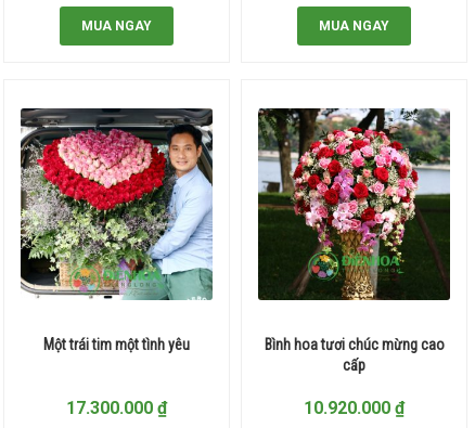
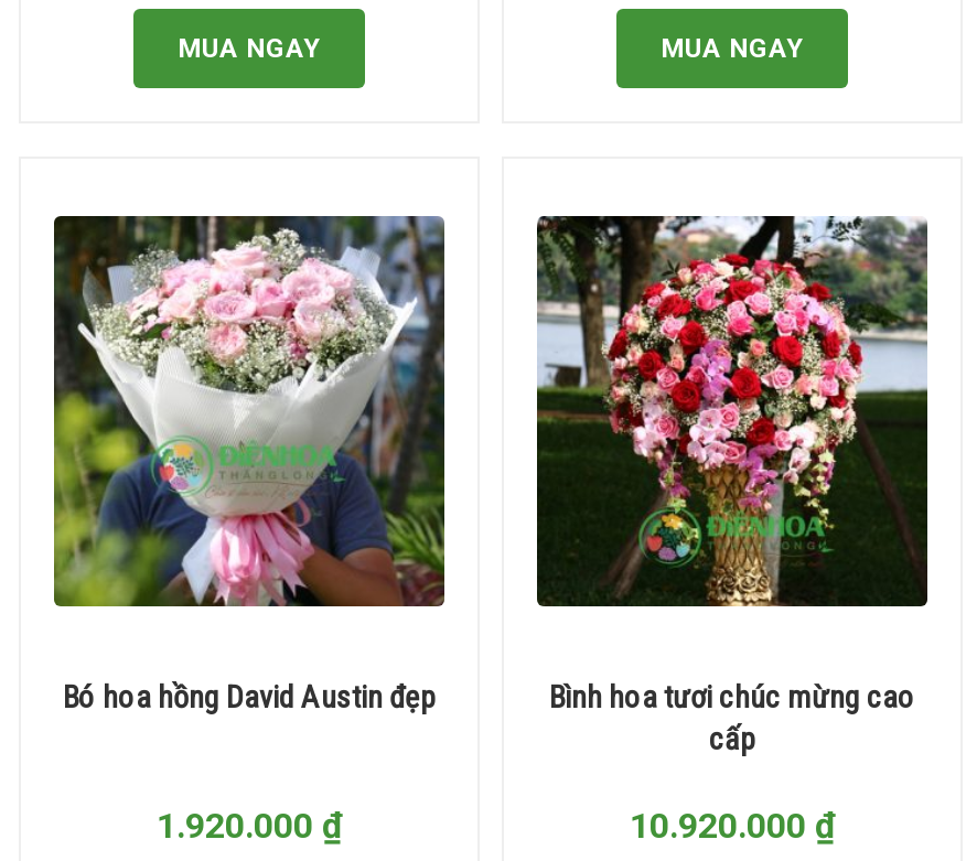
[20,107,214,353] [image] | Một trái tim một tình yêu -> [52,214,447,714] [image] | Bó hoa hồng David Austin đẹp
[66,397,167,418] 17.300.000 ₫ -> [157,804,342,846] 1.920.000 ₫

